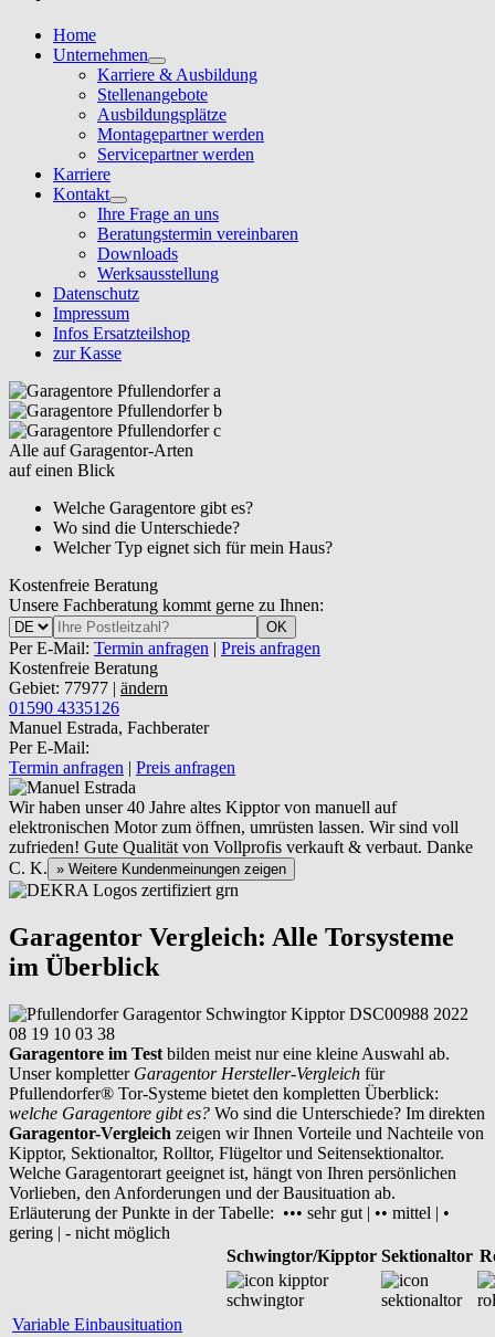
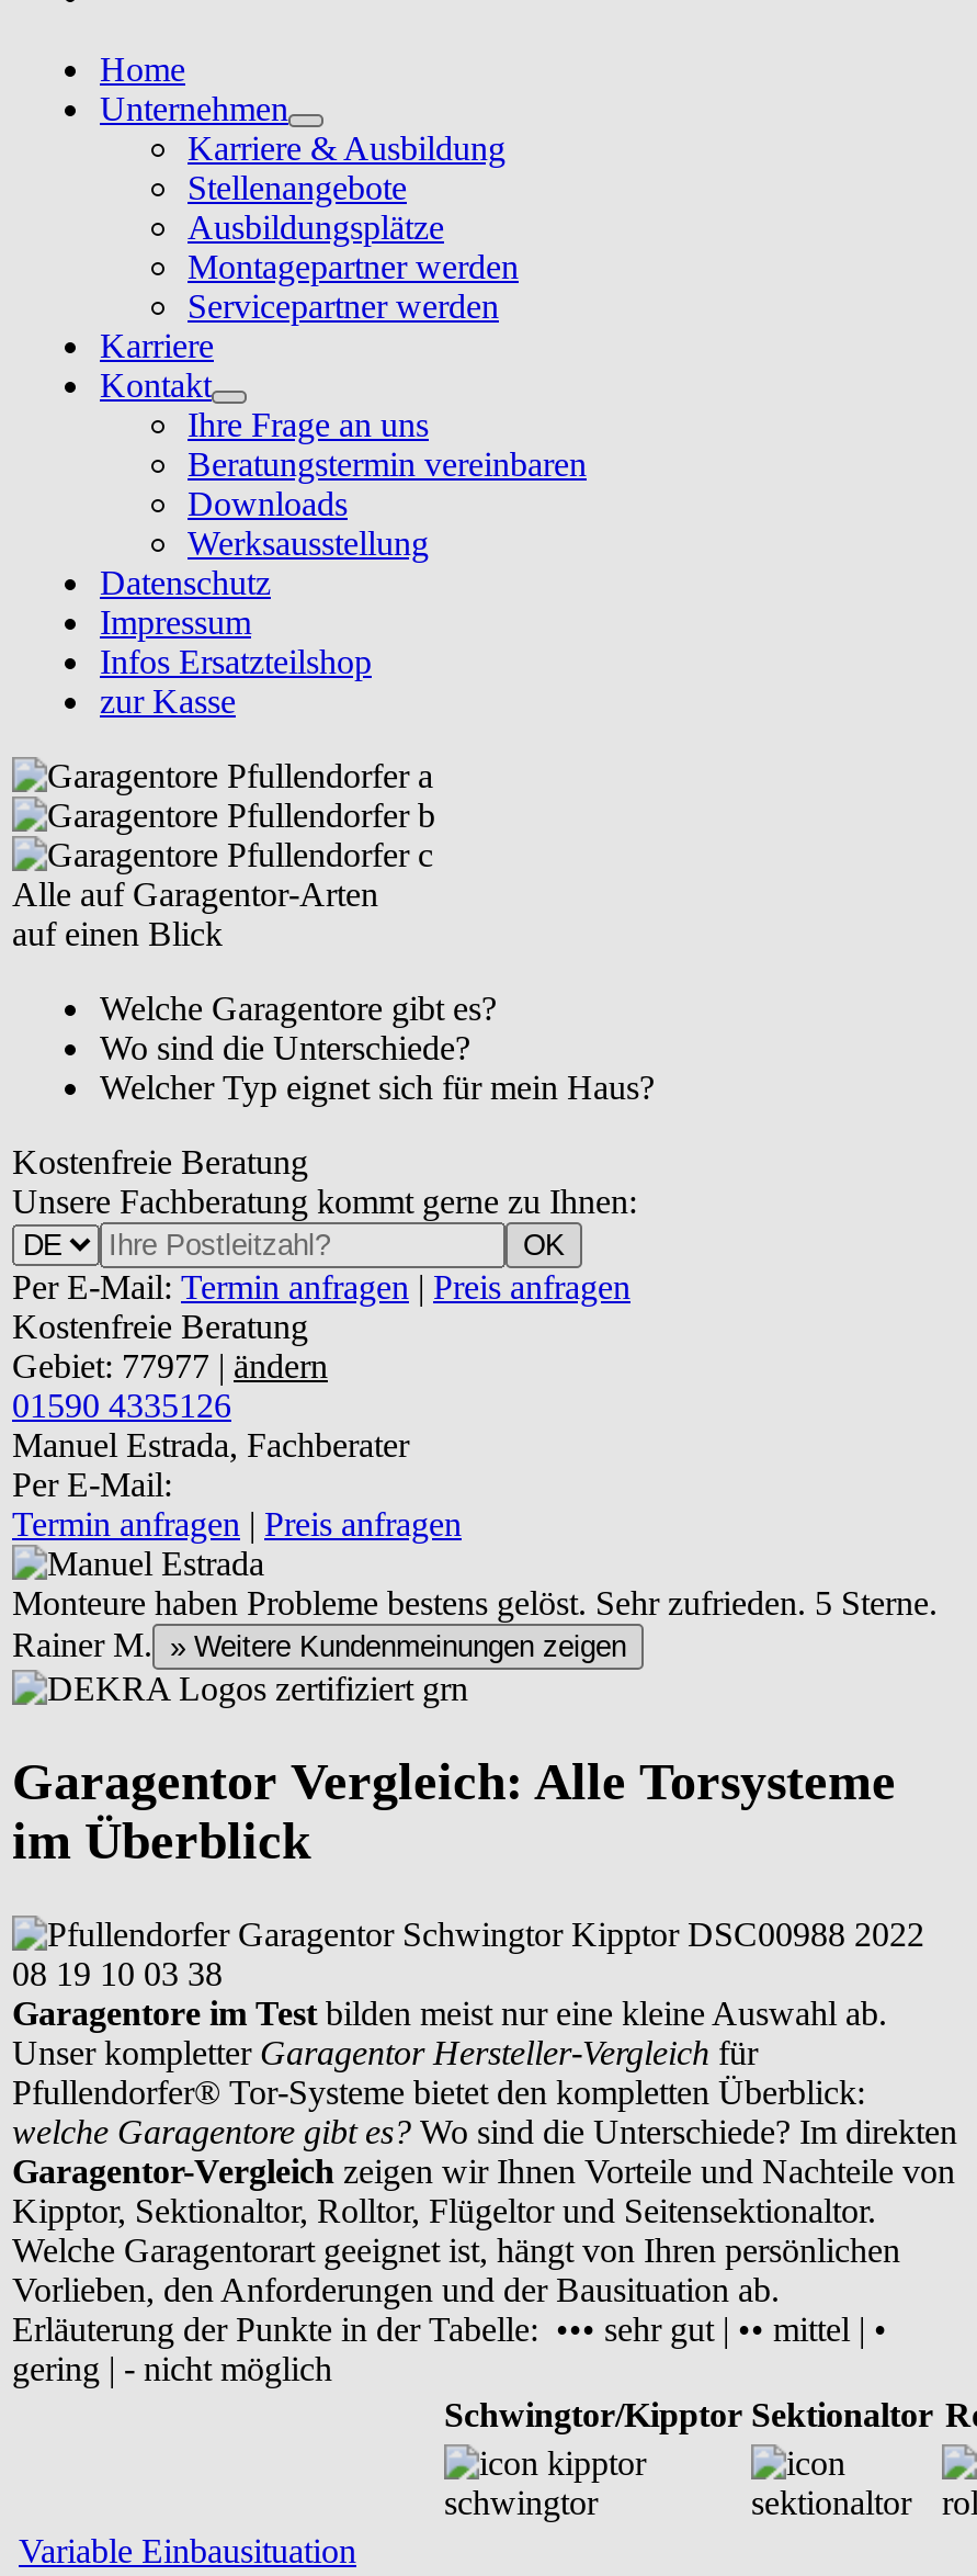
[9,798,473,877] Wir haben unser 40 Jahre altes Kipptor von manuell auf | elektronischen Motor zum öffnen, umrüsten lassen. Wir sind voll | zufrieden! Gute Qualität von Vollprofis verkauft & verbaut. Danke | C. K. » Weitere Kundenmeinungen zeigen -> [12,1584,938,1663] Monteure haben Probleme bestens gelöst. Sehr zufrieden. 5 Sterne. | Rainer M. » Weitere Kundenmeinungen zeigen

